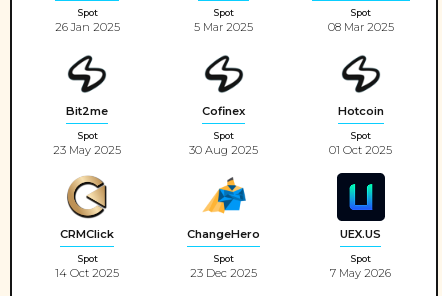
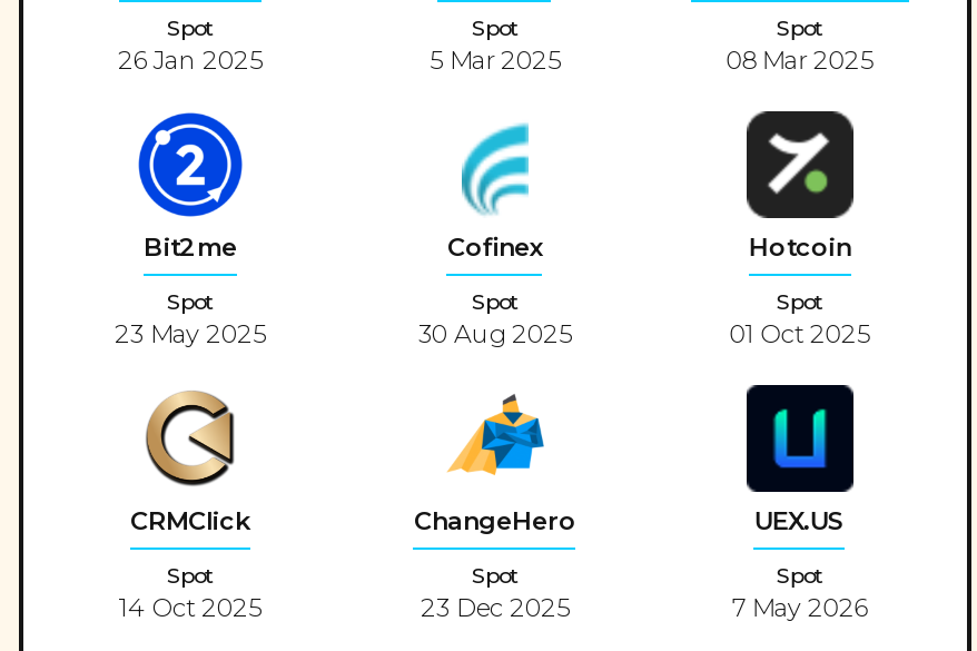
[64,51,110,97] [image] -> [137,111,244,218] [image]
[204,54,244,96] [image] -> [453,122,537,216] [image]
[337,50,385,98] [image] -> [744,109,856,220] [image]

